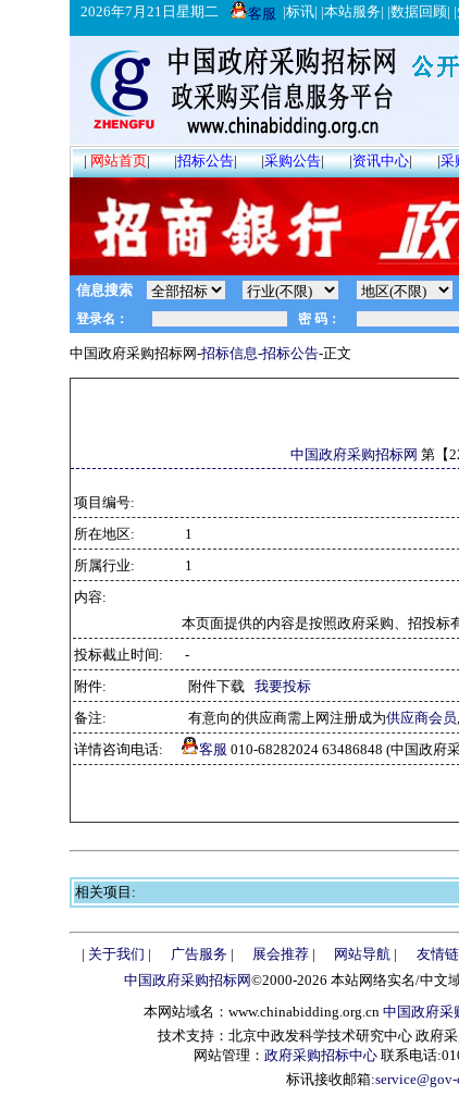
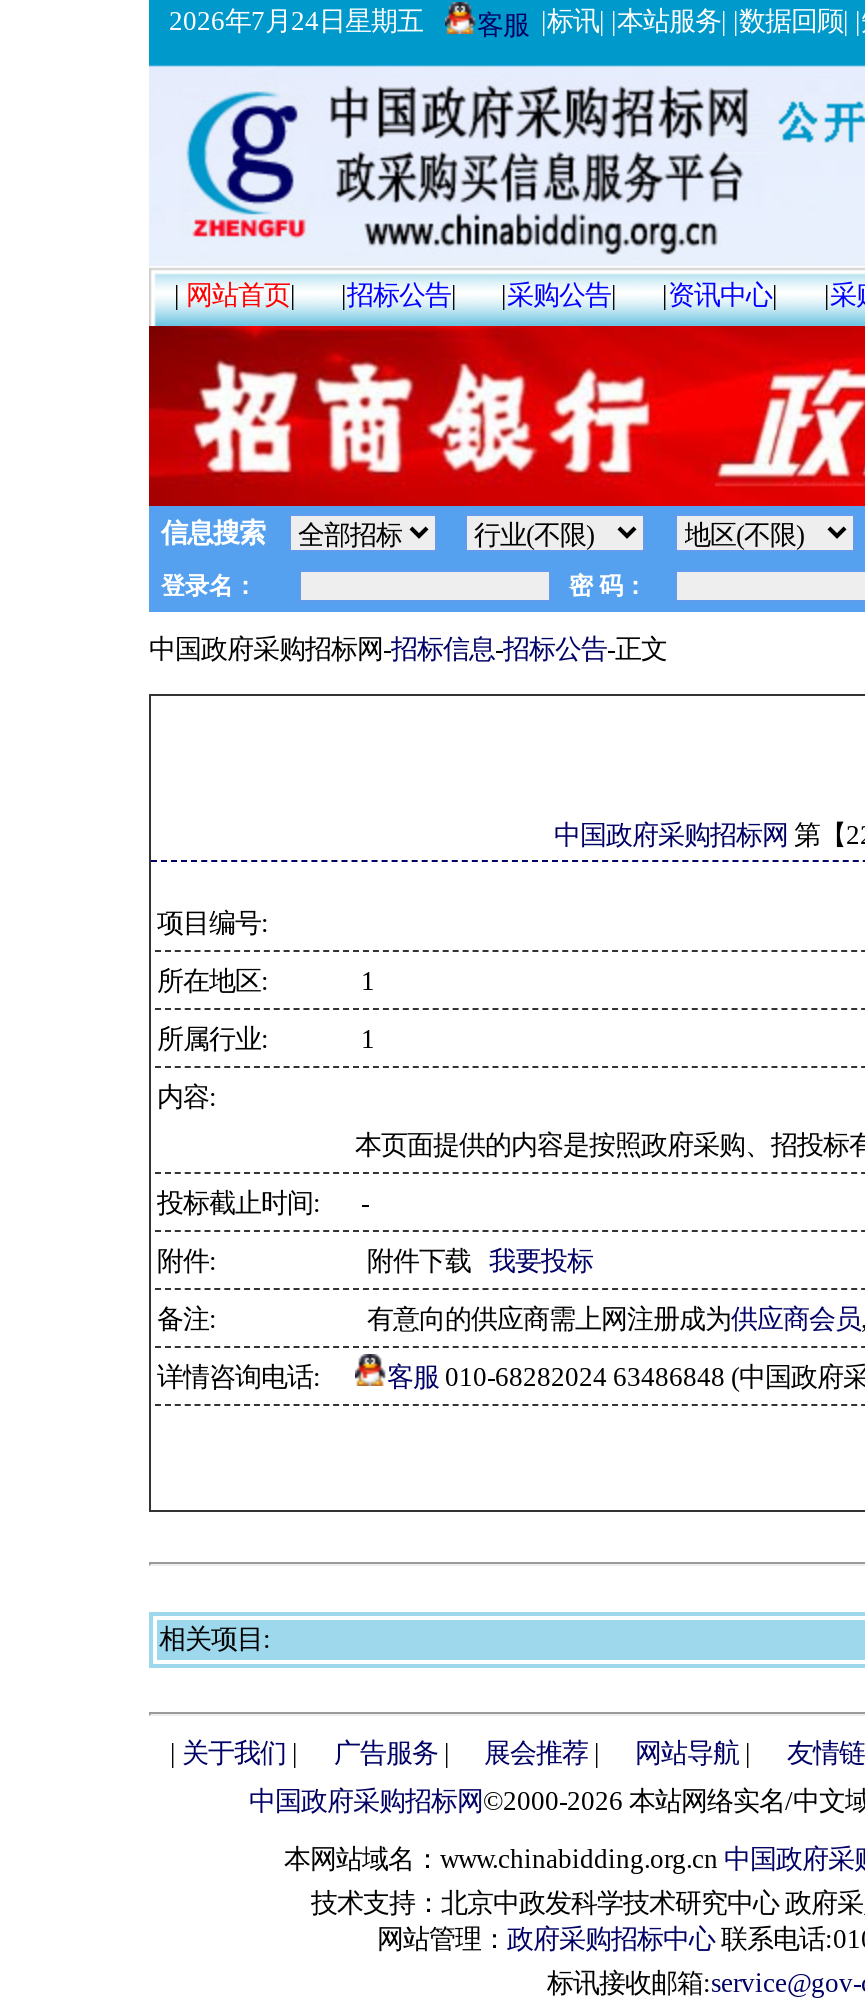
[80,3,219,20] 2026年7月21日星期二 -> [169,6,423,36] 2026年7月24日星期五

